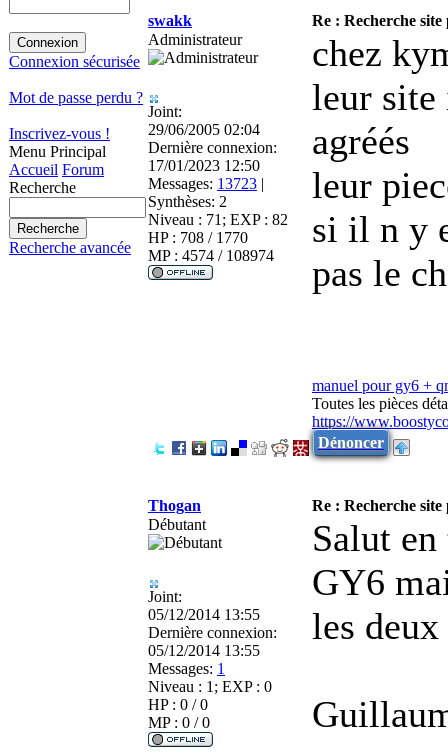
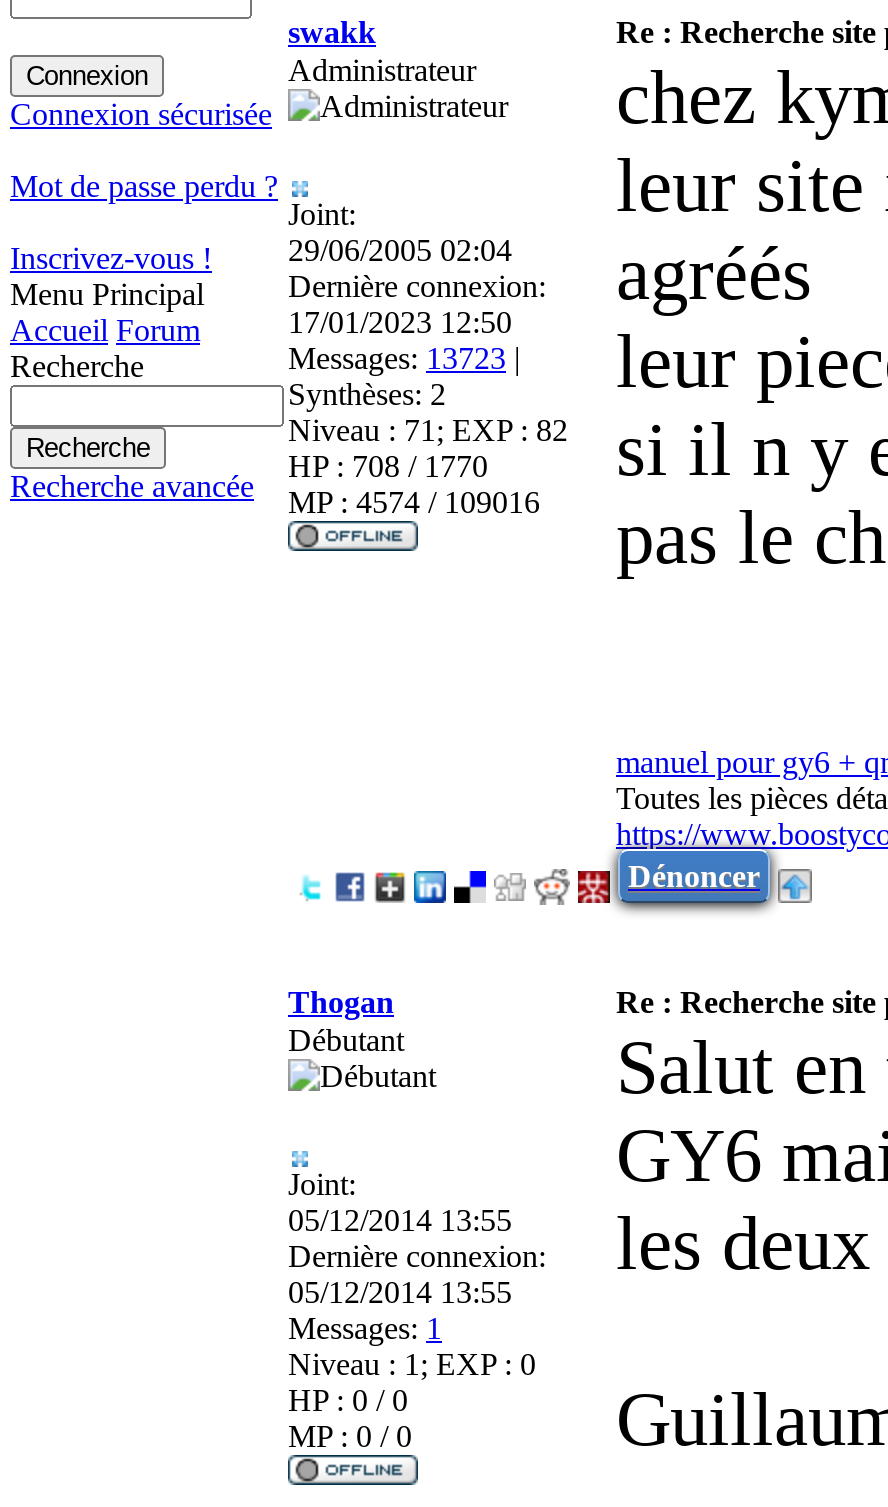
[9,239,274,264] Recherche avancée MP : 4574 / 108974 -> [10,469,540,519] Recherche avancée MP : 4574 / 109016

